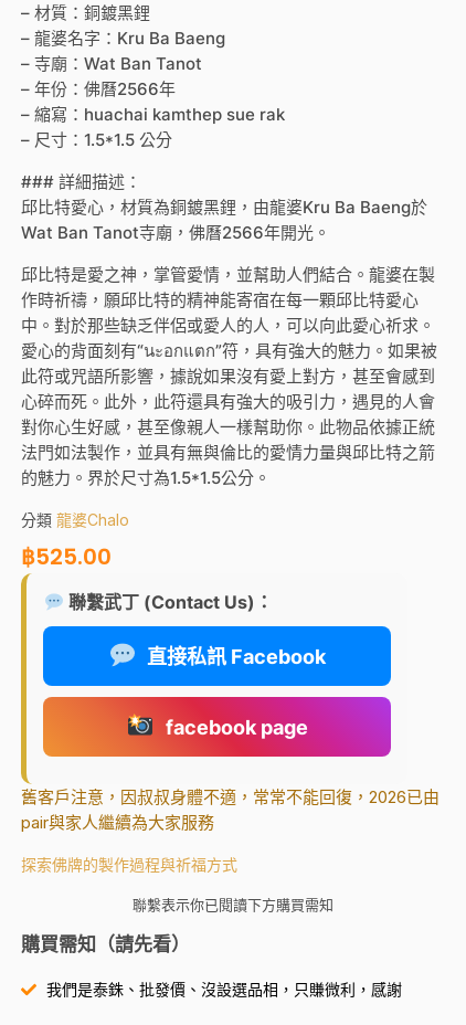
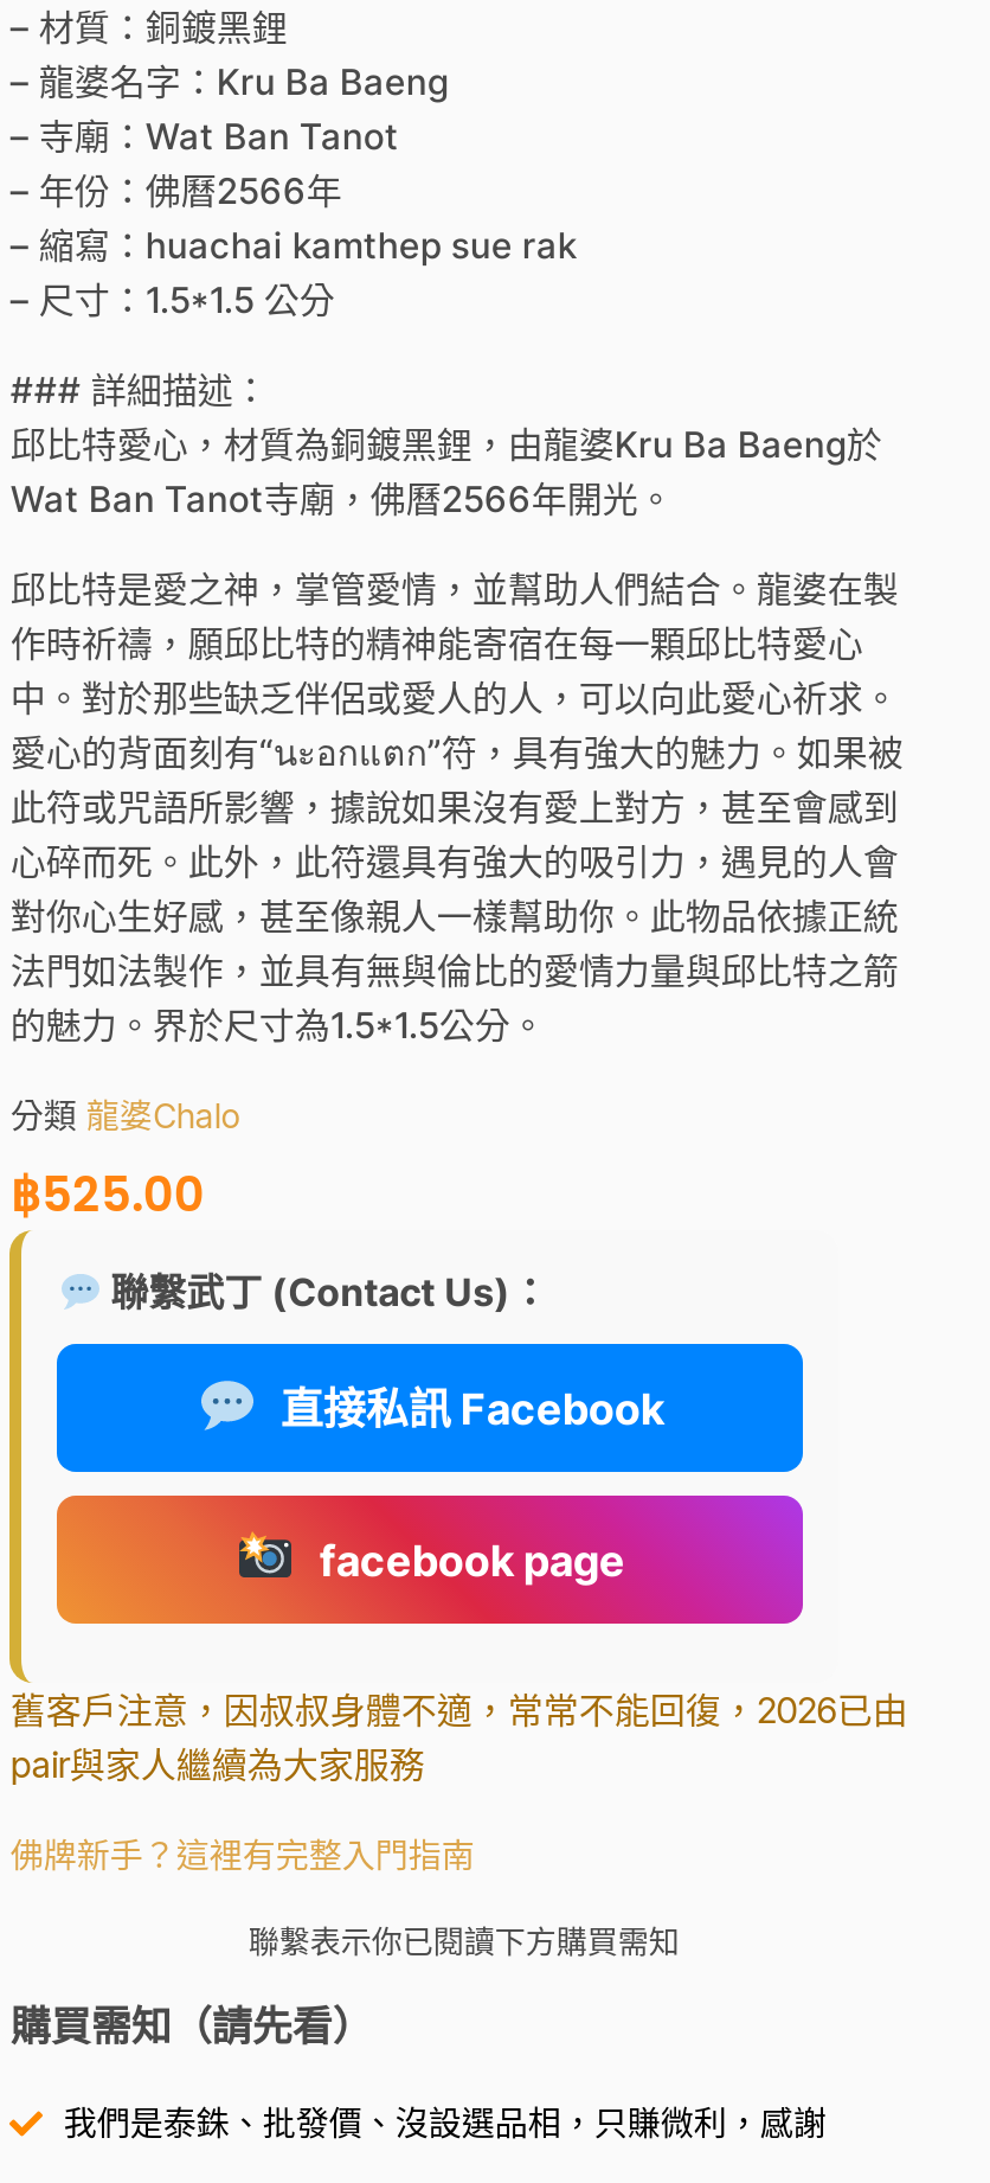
[21,855,238,874] 探索佛牌的製作過程與祈福方式 -> [10,1835,475,1875] 佛牌新手？這裡有完整入門指南

